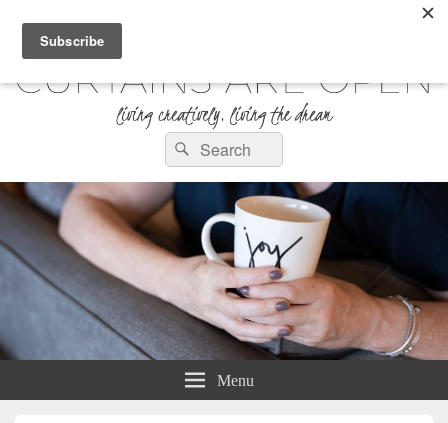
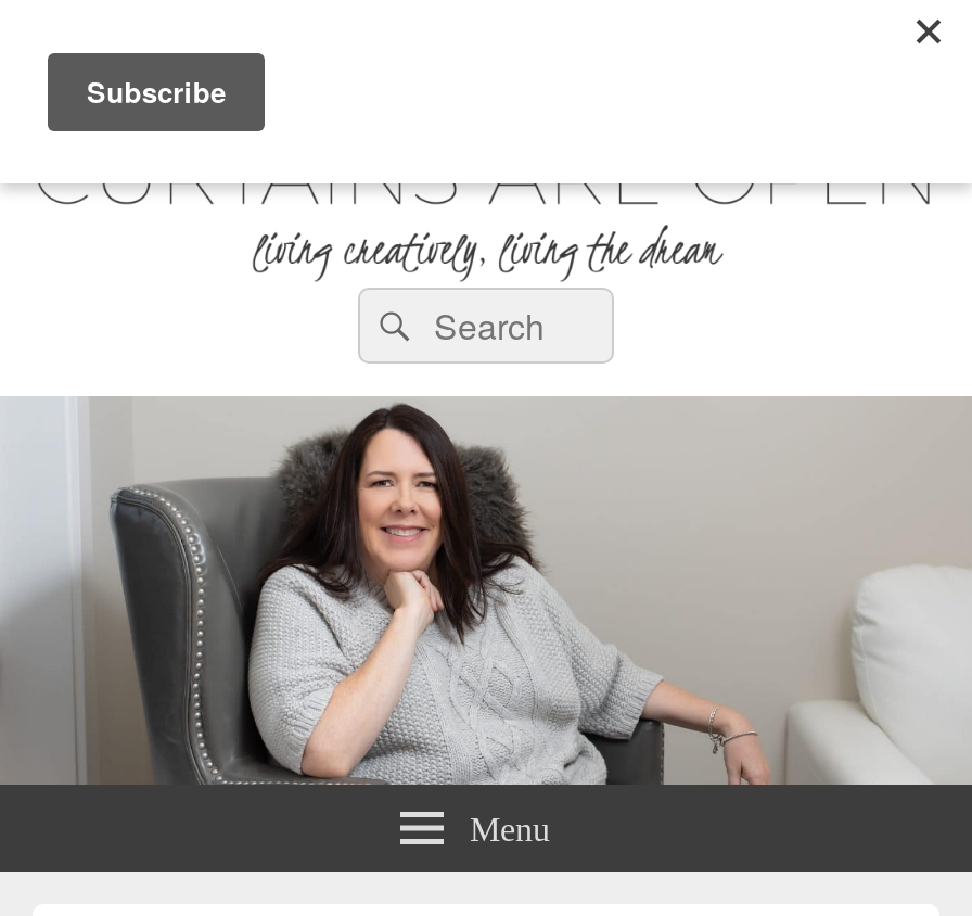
[3,181,445,361] [image] -> [7,396,965,787] [image]

